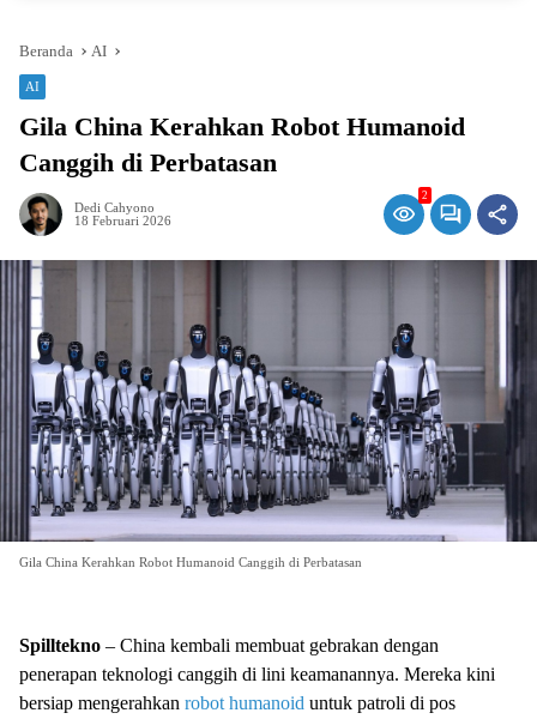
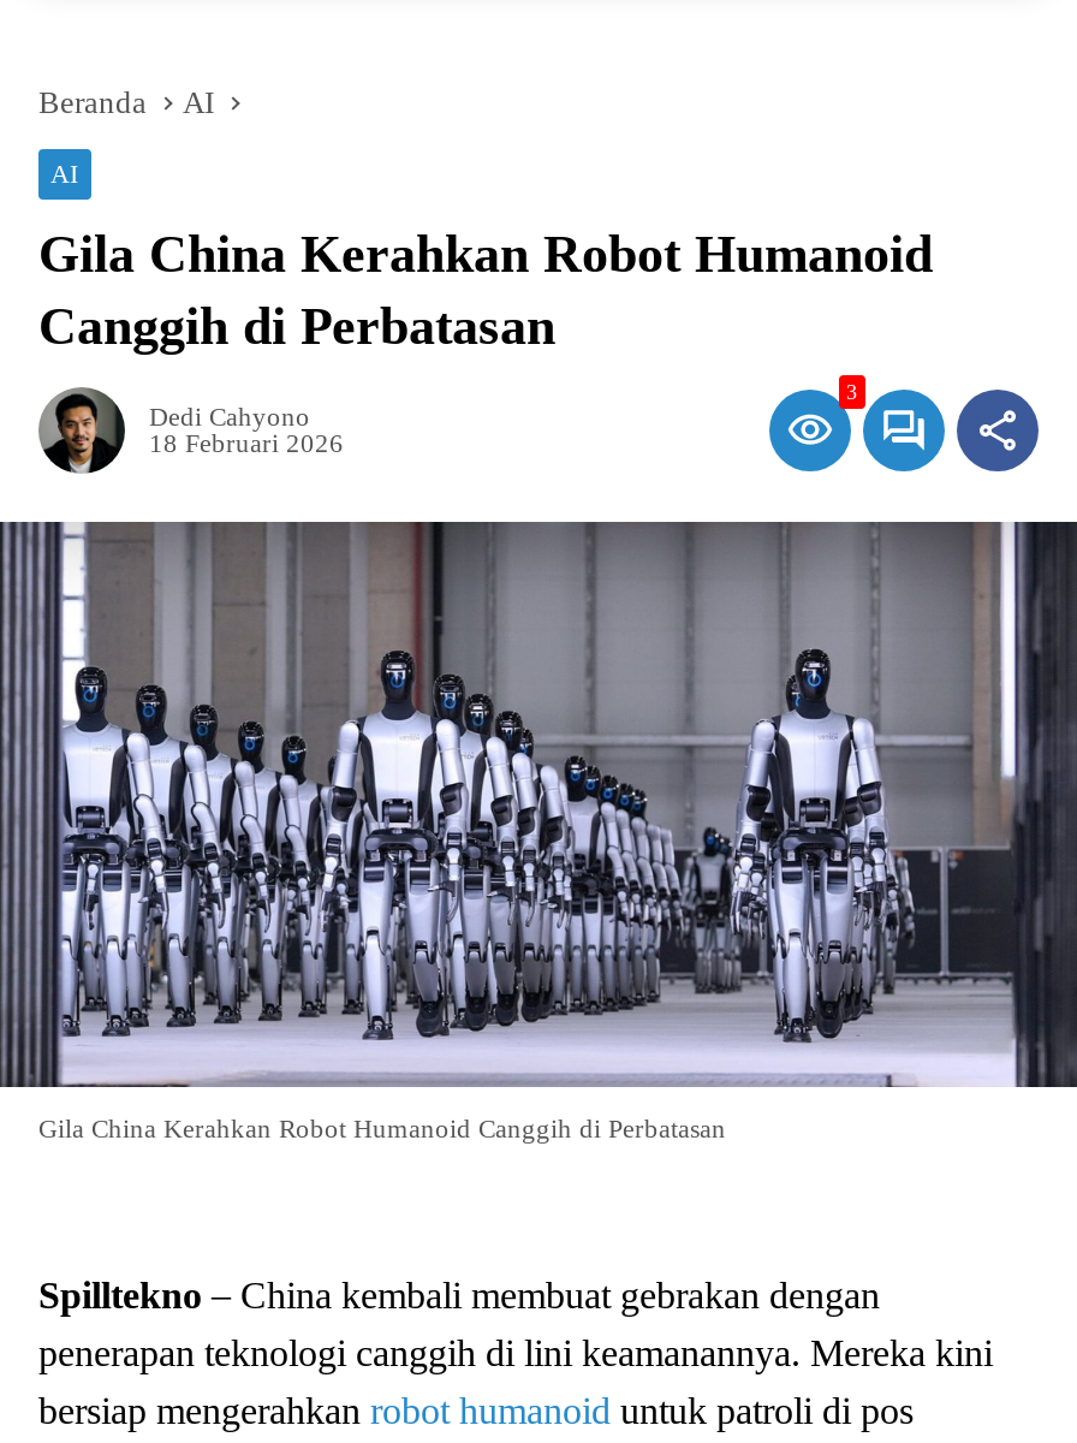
[422,189,428,201] 2 -> [846,380,858,404] 3

